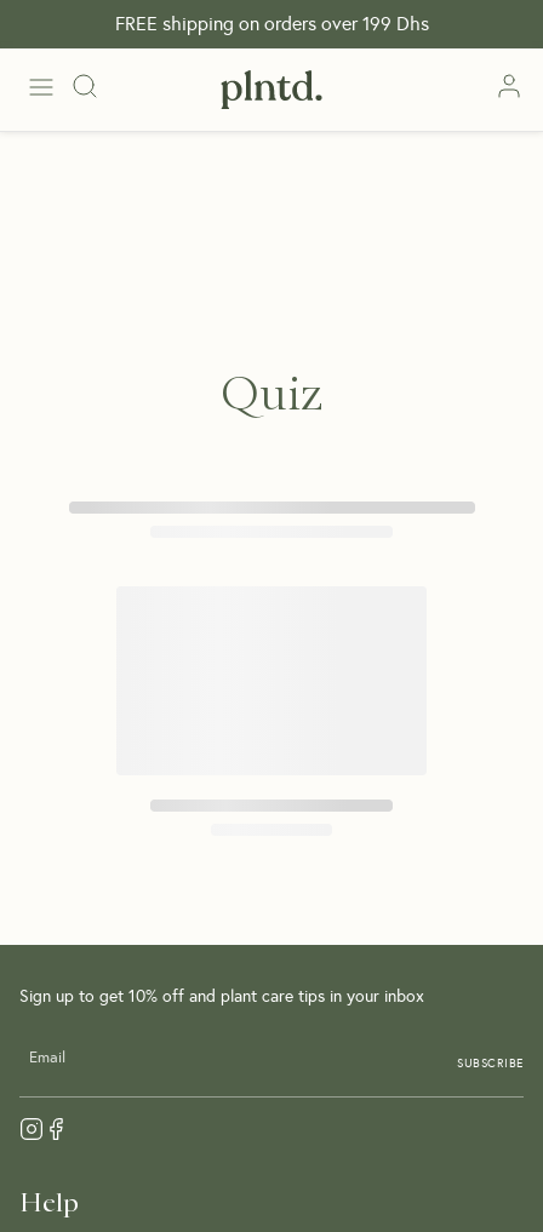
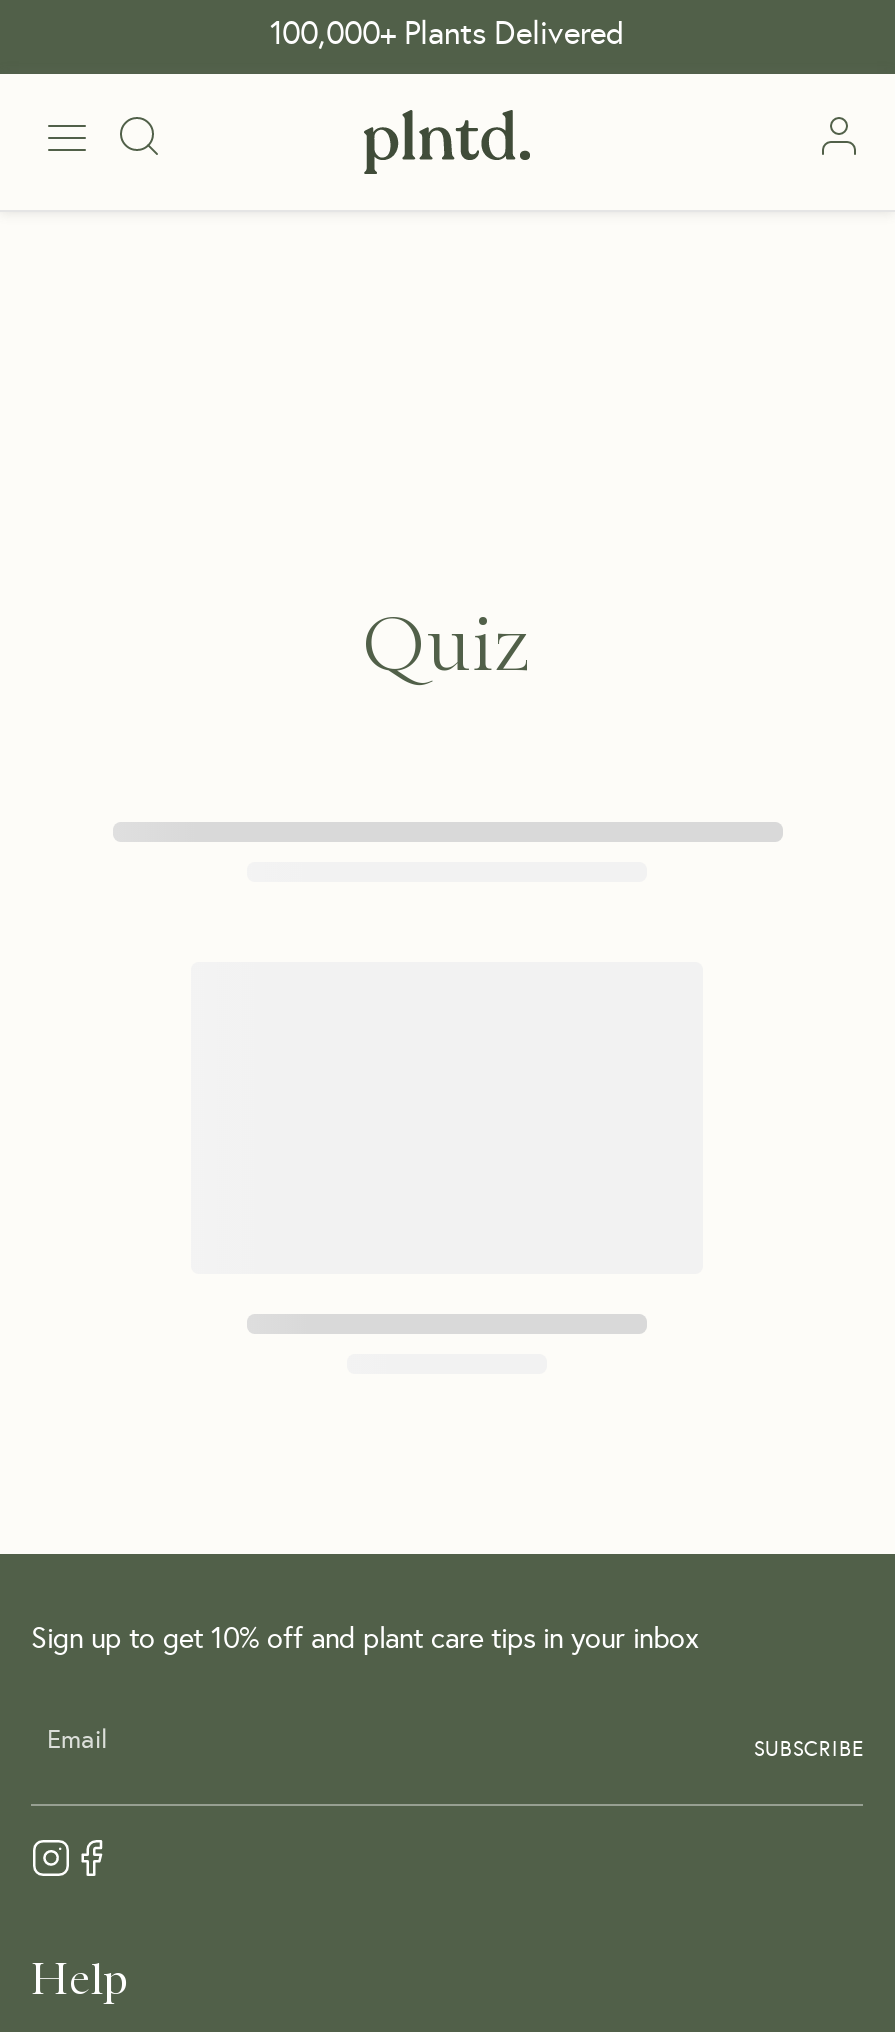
[115,12,428,35] FREE shipping on orders over 199 Dhs -> [270,14,624,52] 100,000+ Plants Delivered

